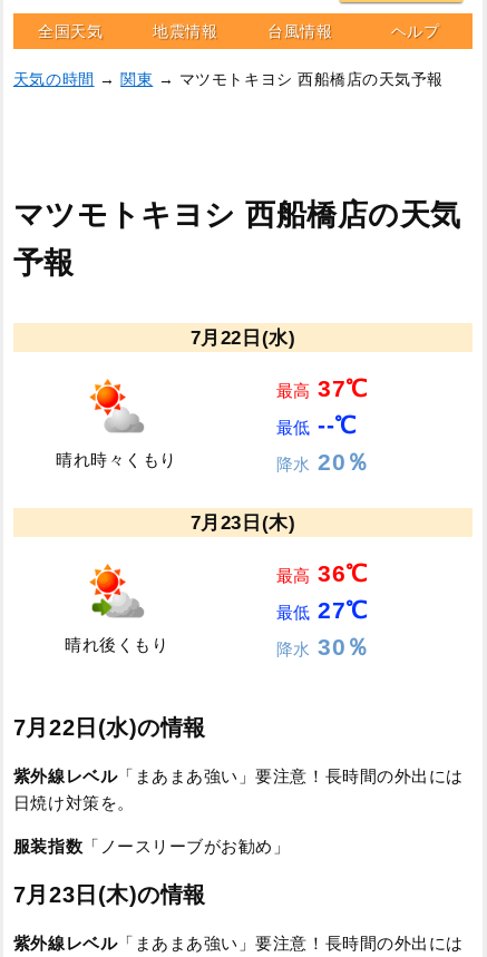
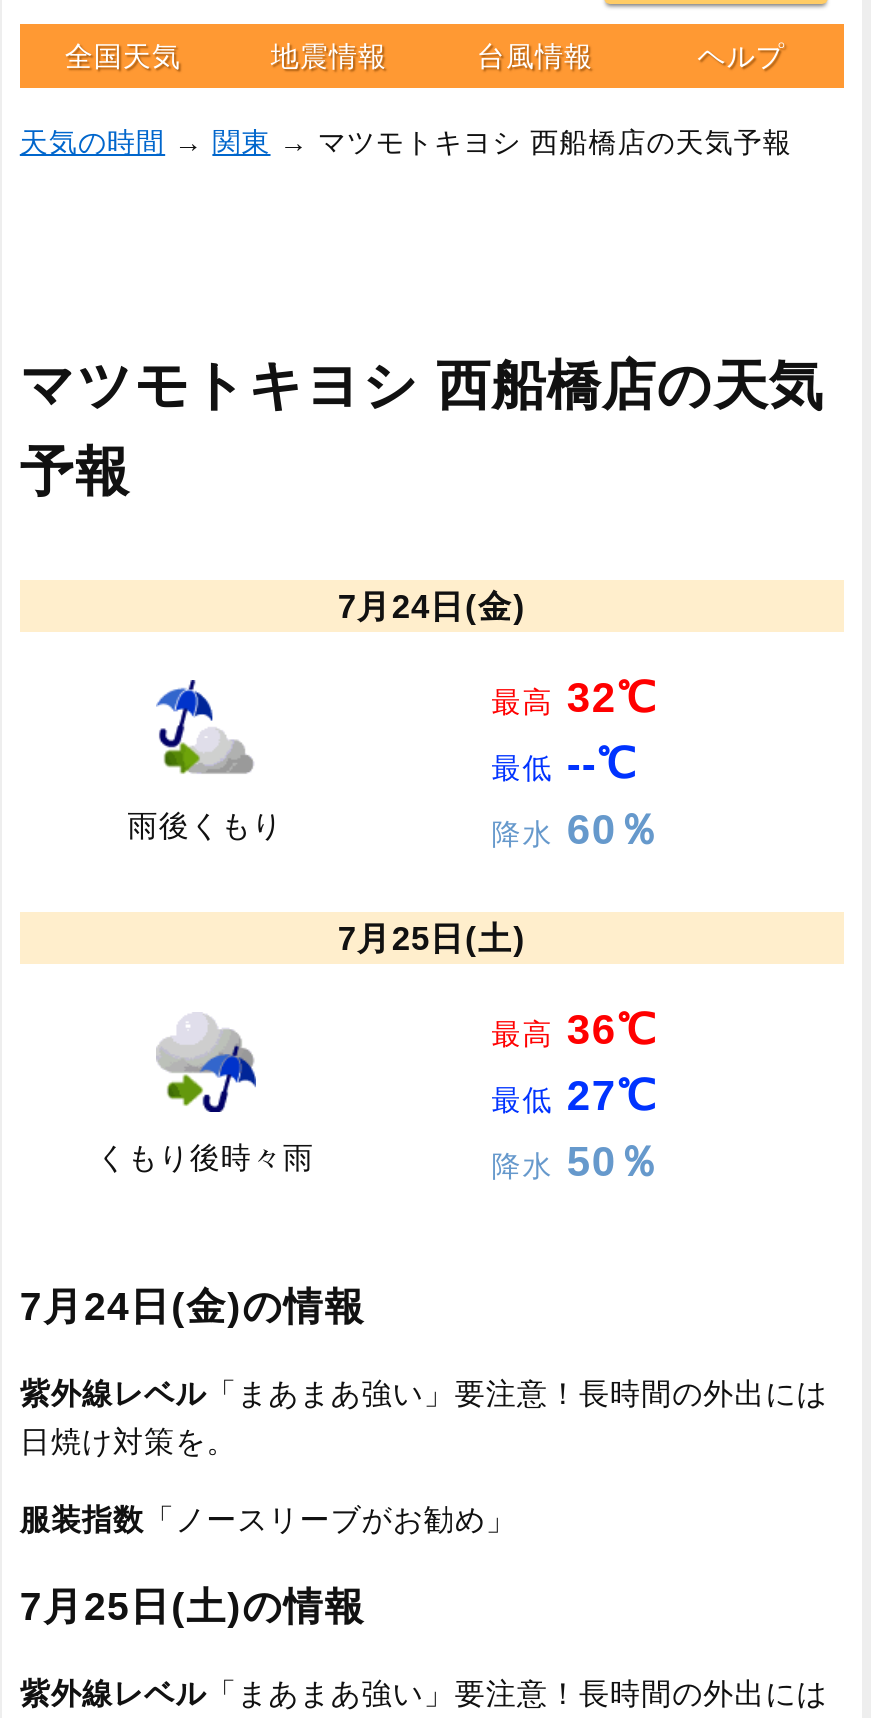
[190,328,295,348] 7月22日(水) -> [338,588,526,624] 7月24日(金)
[56,379,177,469] [image] | 晴れ時々くもり -> [128,678,283,842] [image] | 雨後くもり
[276,375,368,401] 最高37℃ -> [491,674,656,720] 最高32℃
[276,449,370,475] 降水20％ -> [491,806,660,852] 降水60％
[190,512,295,533] 7月23日(木) -> [338,920,526,956] 7月25日(土)
[65,564,168,654] [image] | 晴れ後くもり -> [97,1014,314,1174] [image] | くもり後時々雨
[276,634,370,660] 降水30％ -> [491,1138,660,1184] 降水50％
[13,715,206,740] 7月22日(水)の情報 -> [20,1284,366,1328] 7月24日(金)の情報
[13,882,206,907] 7月23日(木)の情報 -> [20,1584,366,1628] 7月25日(土)の情報

